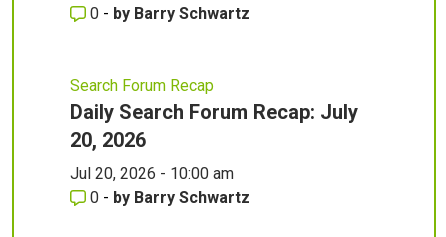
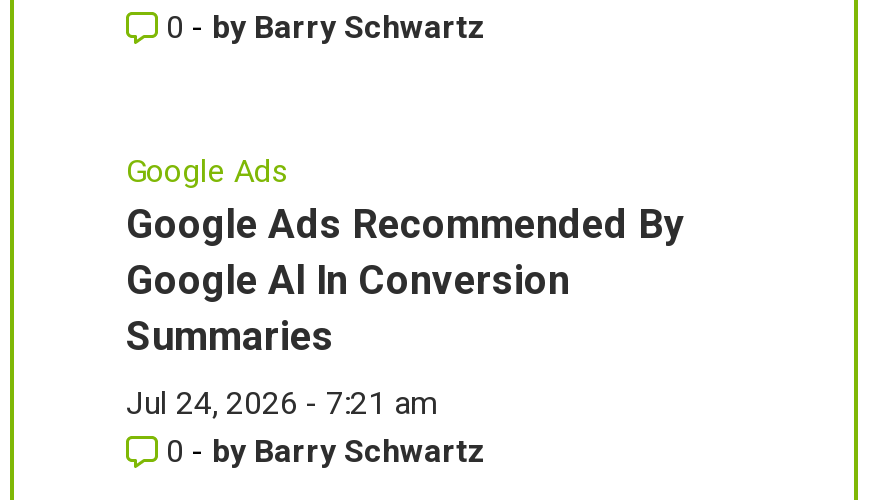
[70,76,358,152] Search Forum Recap | Daily Search Forum Recap: July | 20, 2026 -> [126,152,684,360] Google Ads | Google Ads Recommended By | Google Al In Conversion | Summaries
[70,164,234,183] Jul 20, 2026 - 10:00 am -> [126,384,436,422] Jul 24, 2026 - 7:21 am

